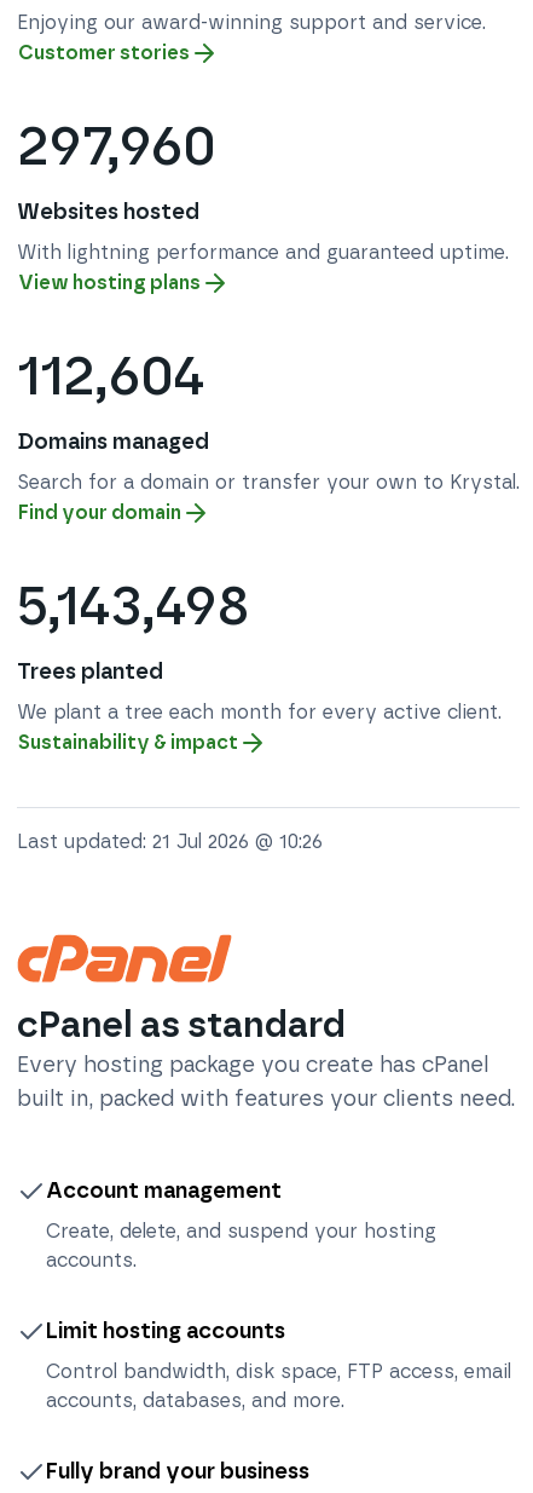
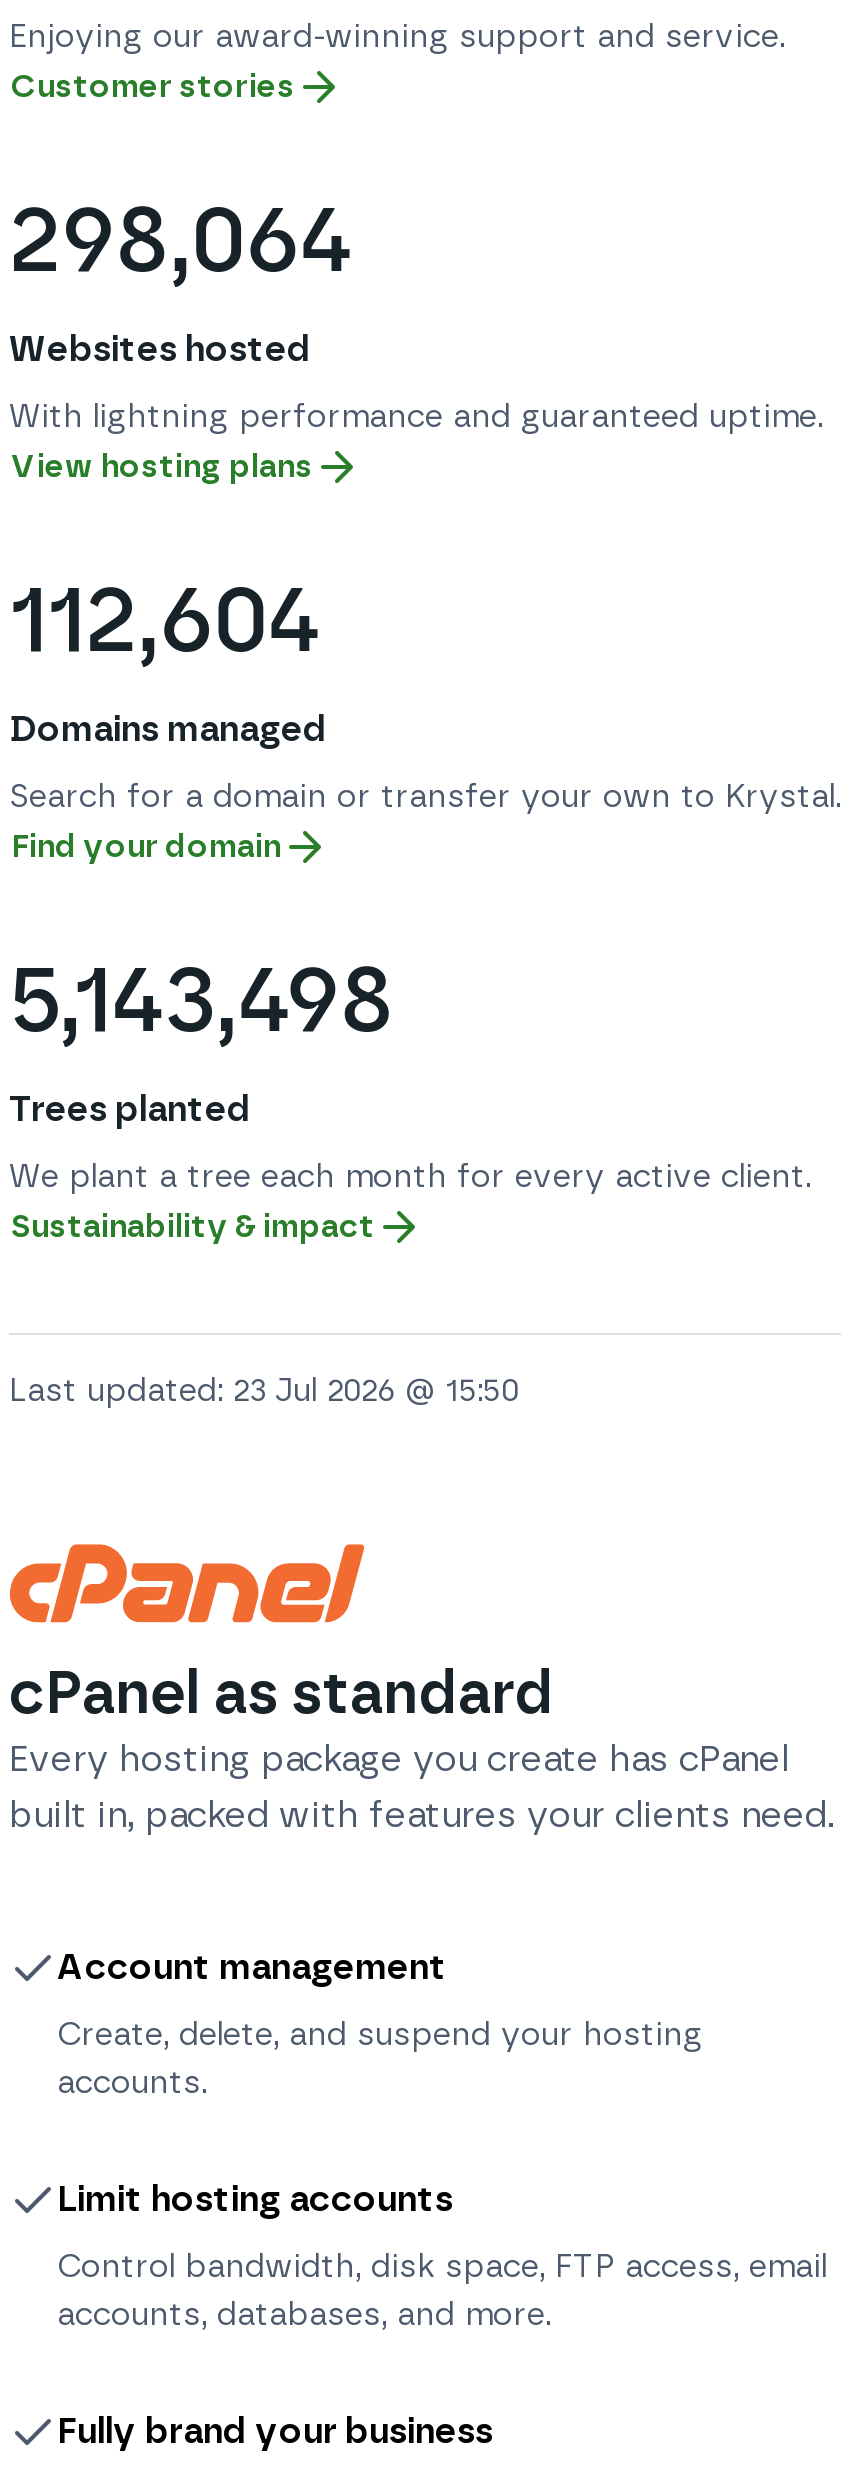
[17,109,215,179] 297,960 -> [9,179,352,295] 298,064
[17,830,323,853] Last updated: 21 Jul 2026 @ 10:26 -> [9,1371,519,1409] Last updated: 23 Jul 2026 @ 15:50

